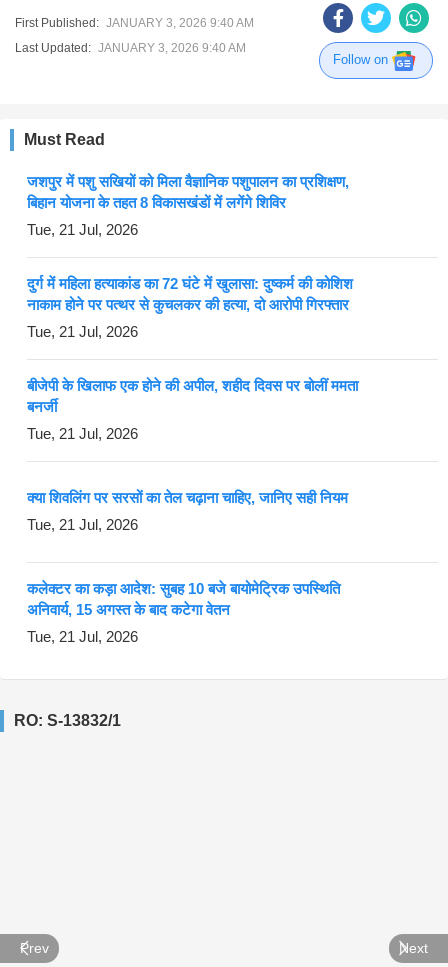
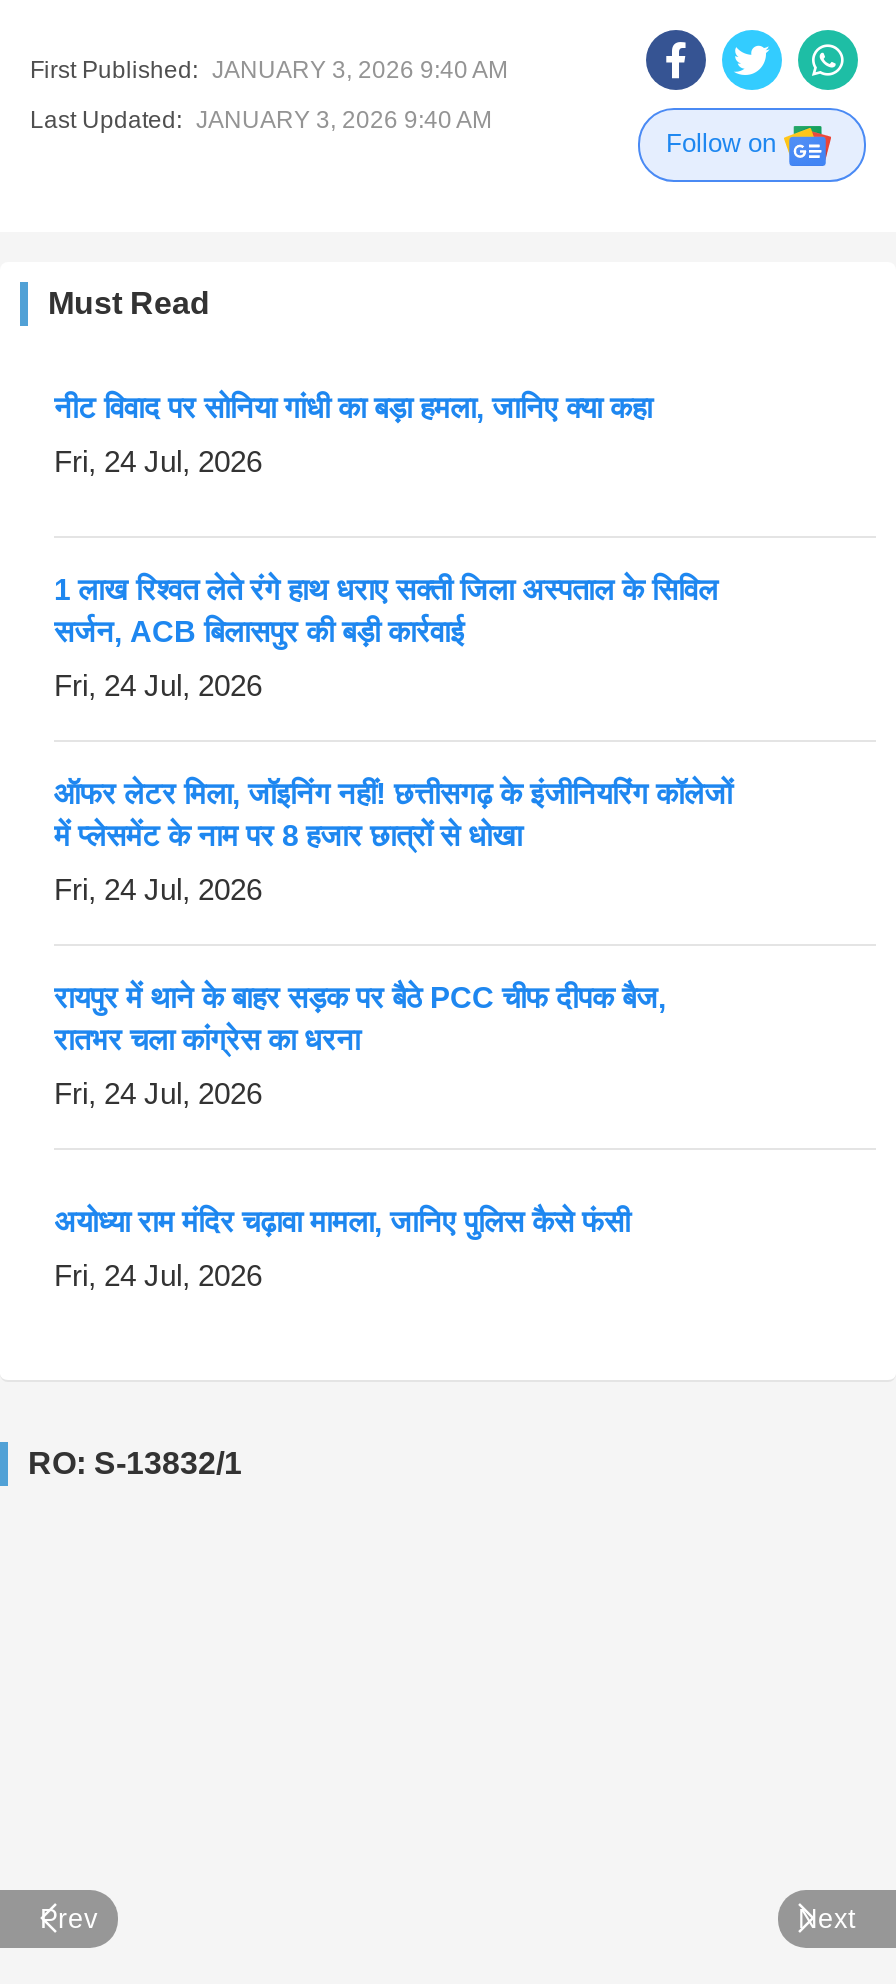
[27,173,349,211] जशपुर में पशु सखियों को मिला वैज्ञानिक पशुपालन का प्रशिक्षण, | बिहान योजना के तहत 8 विकासखंडों में लगेंगे शिविर -> [54,389,652,423] नीट विवाद पर सोनिया गांधी का बड़ा हमला, जानिए क्या कहा
[27,221,138,238] Tue, 21 Jul, 2026 -> [54,443,262,477] Fri, 24 Jul, 2026
[27,275,353,313] दुर्ग में महिला हत्याकांड का 72 घंटे में खुलासा: दुष्कर्म की कोशिश | नाकाम होने पर पत्थर से कुचलकर की हत्या, दो आरोपी गिरफ्तार -> [54,571,718,647] 1 लाख रिश्वत लेते रंगे हाथ धराए सक्ती जिला अस्पताल के सिविल | सर्जन, ACB बिलासपुर की बड़ी कार्रवाई
[27,323,138,340] Tue, 21 Jul, 2026 -> [54,667,262,701] Fri, 24 Jul, 2026
[27,377,358,415] बीजेपी के खिलाफ एक होने की अपील, शहीद दिवस पर बोलीं ममता | बनर्जी -> [54,775,732,851] ऑफर लेटर मिला, जॉइनिंग नहीं! छत्तीसगढ़ के इंजीनियरिंग कॉलेजों | में प्लेसमेंट के नाम पर 8 हजार छात्रों से धोखा
[27,425,138,442] Tue, 21 Jul, 2026 -> [54,871,262,905] Fri, 24 Jul, 2026
[27,489,348,506] क्या शिवलिंग पर सरसों का तेल चढ़ाना चाहिए, जानिए सही नियम -> [54,979,666,1055] रायपुर में थाने के बाहर सड़क पर बैठे PCC चीफ दीपक बैज, | रातभर चला कांग्रेस का धरना
[27,516,138,533] Tue, 21 Jul, 2026 -> [54,1075,262,1109] Fri, 24 Jul, 2026
[27,580,340,618] कलेक्टर का कड़ा आदेश: सुबह 10 बजे बायोमेट्रिक उपस्थिति | अनिवार्य, 15 अगस्त के बाद कटेगा वेतन -> [54,1203,630,1237] अयोध्या राम मंदिर चढ़ावा मामला, जानिए पुलिस कैसे फंसी
[27,628,138,645] Tue, 21 Jul, 2026 -> [54,1257,262,1291] Fri, 24 Jul, 2026

